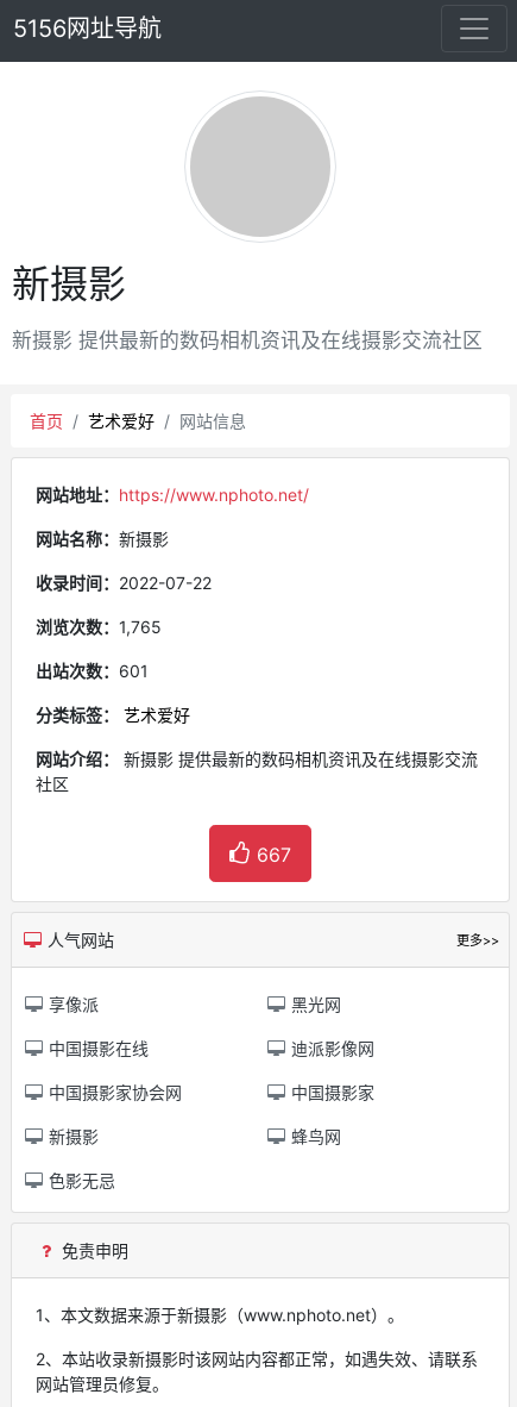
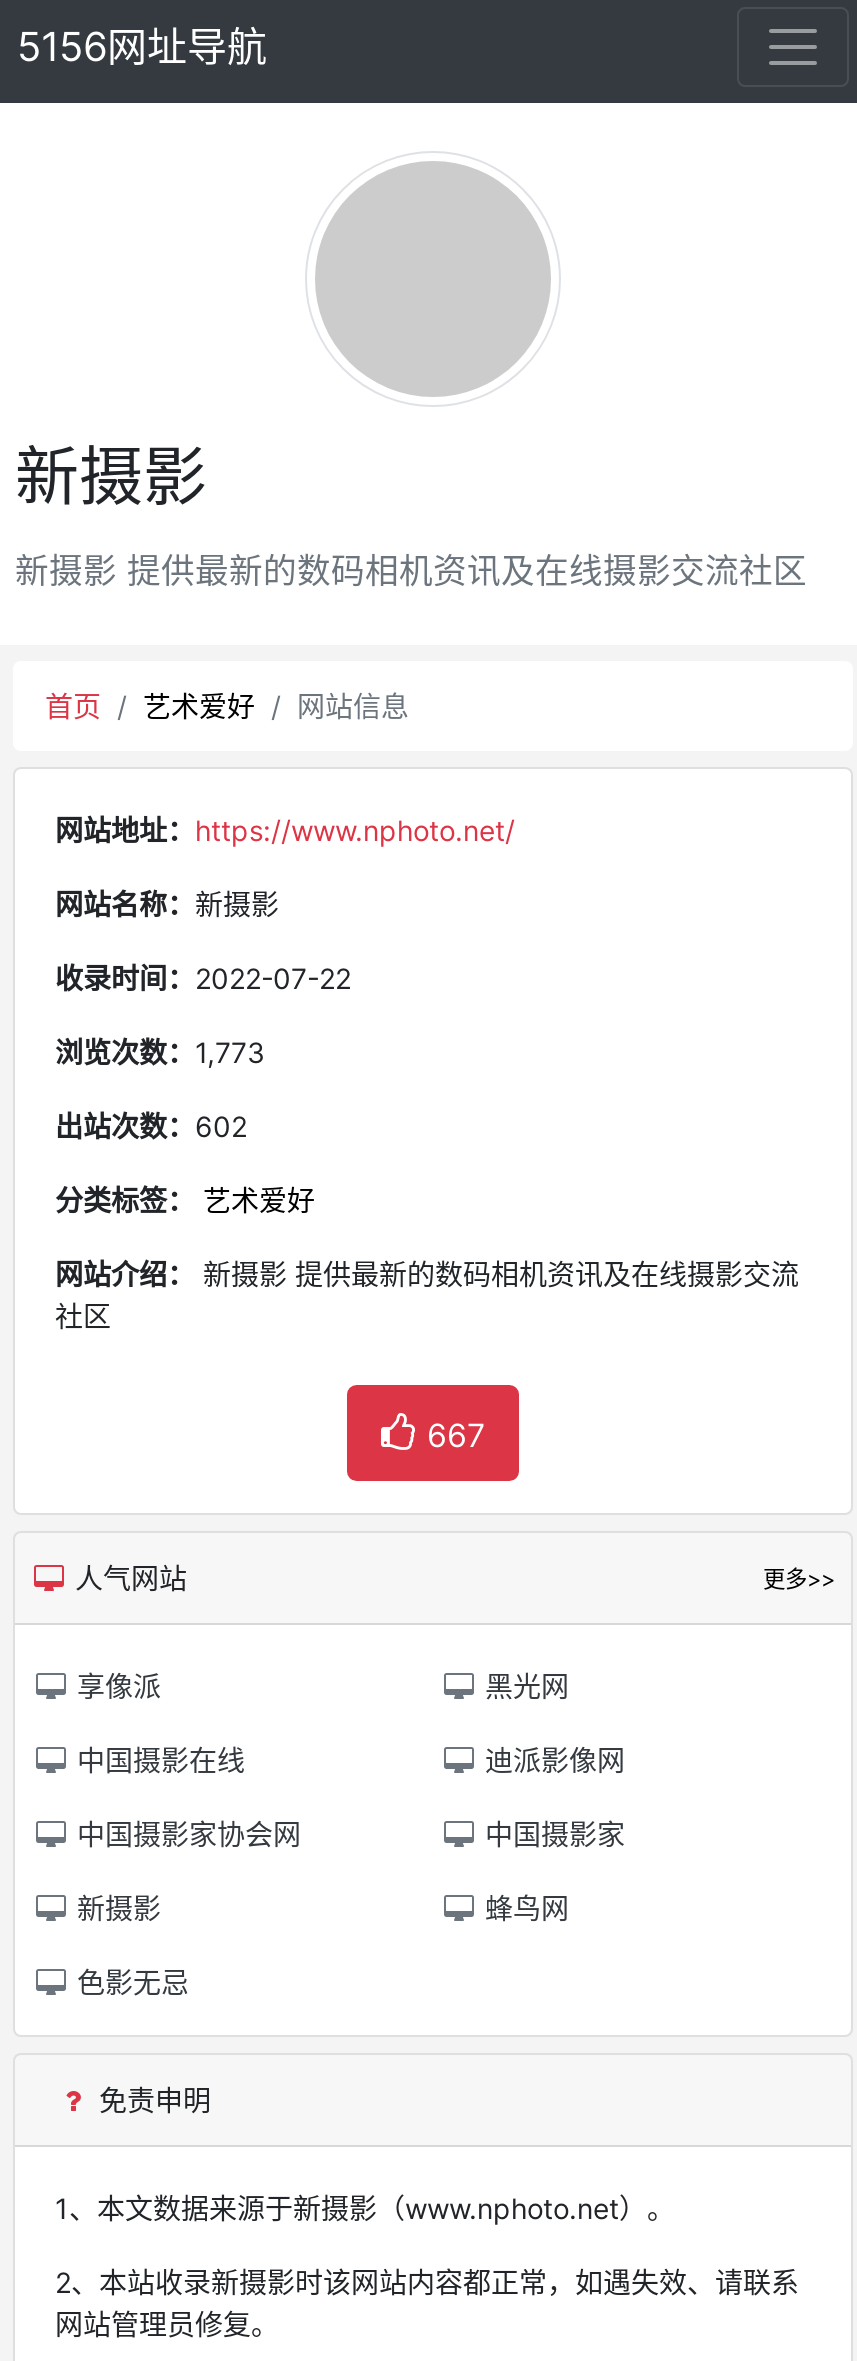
[36,617,162,637] 浏览次数：1,765 -> [55,1035,265,1069] 浏览次数：1,773
[36,661,149,681] 出站次数：601 -> [55,1109,247,1143] 出站次数：602

